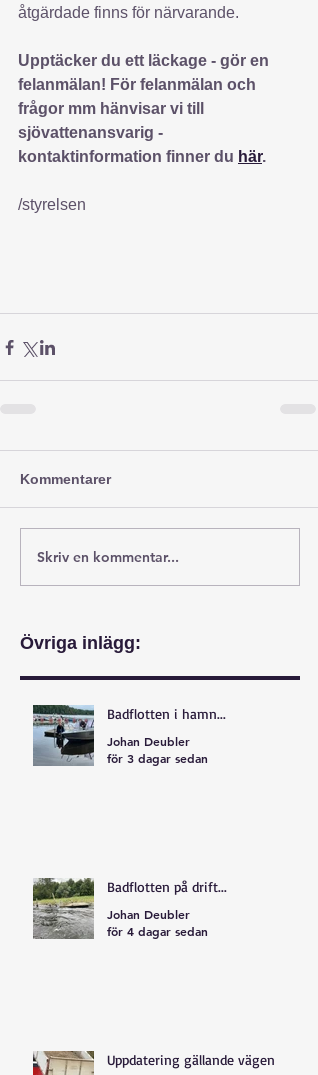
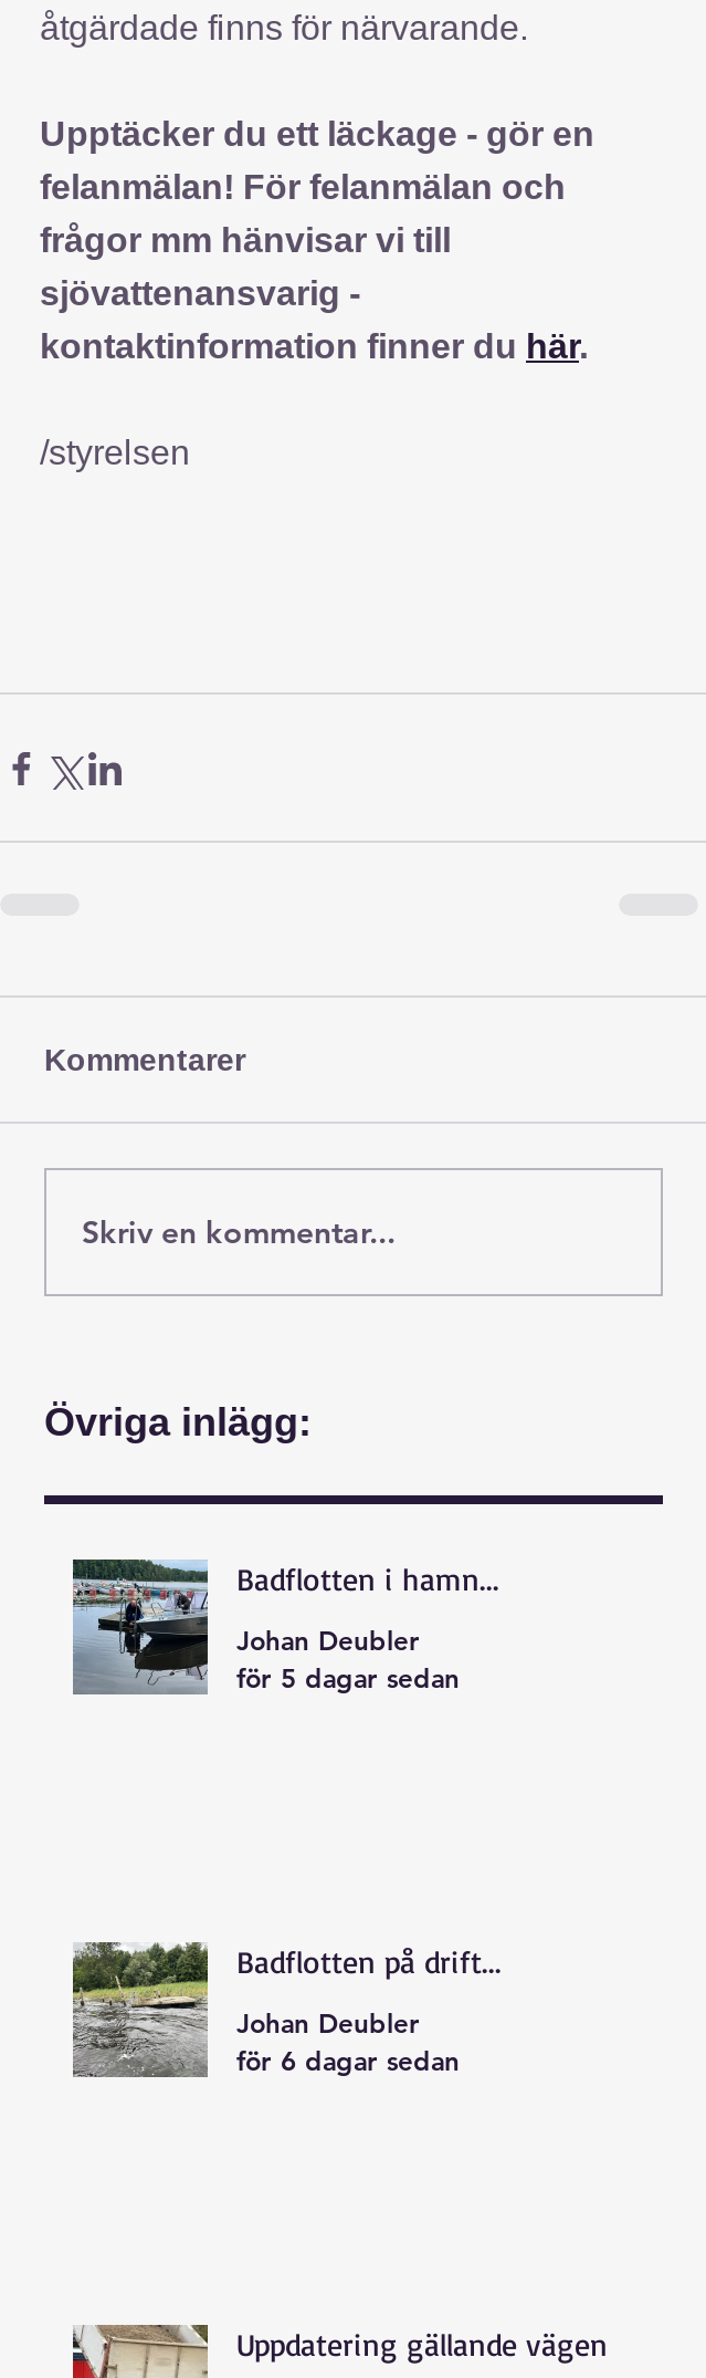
[107,750,208,766] för 3 dagar sedan -> [236,1660,460,1695] för 5 dagar sedan
[107,923,208,939] för 4 dagar sedan -> [236,2043,460,2078] för 6 dagar sedan

